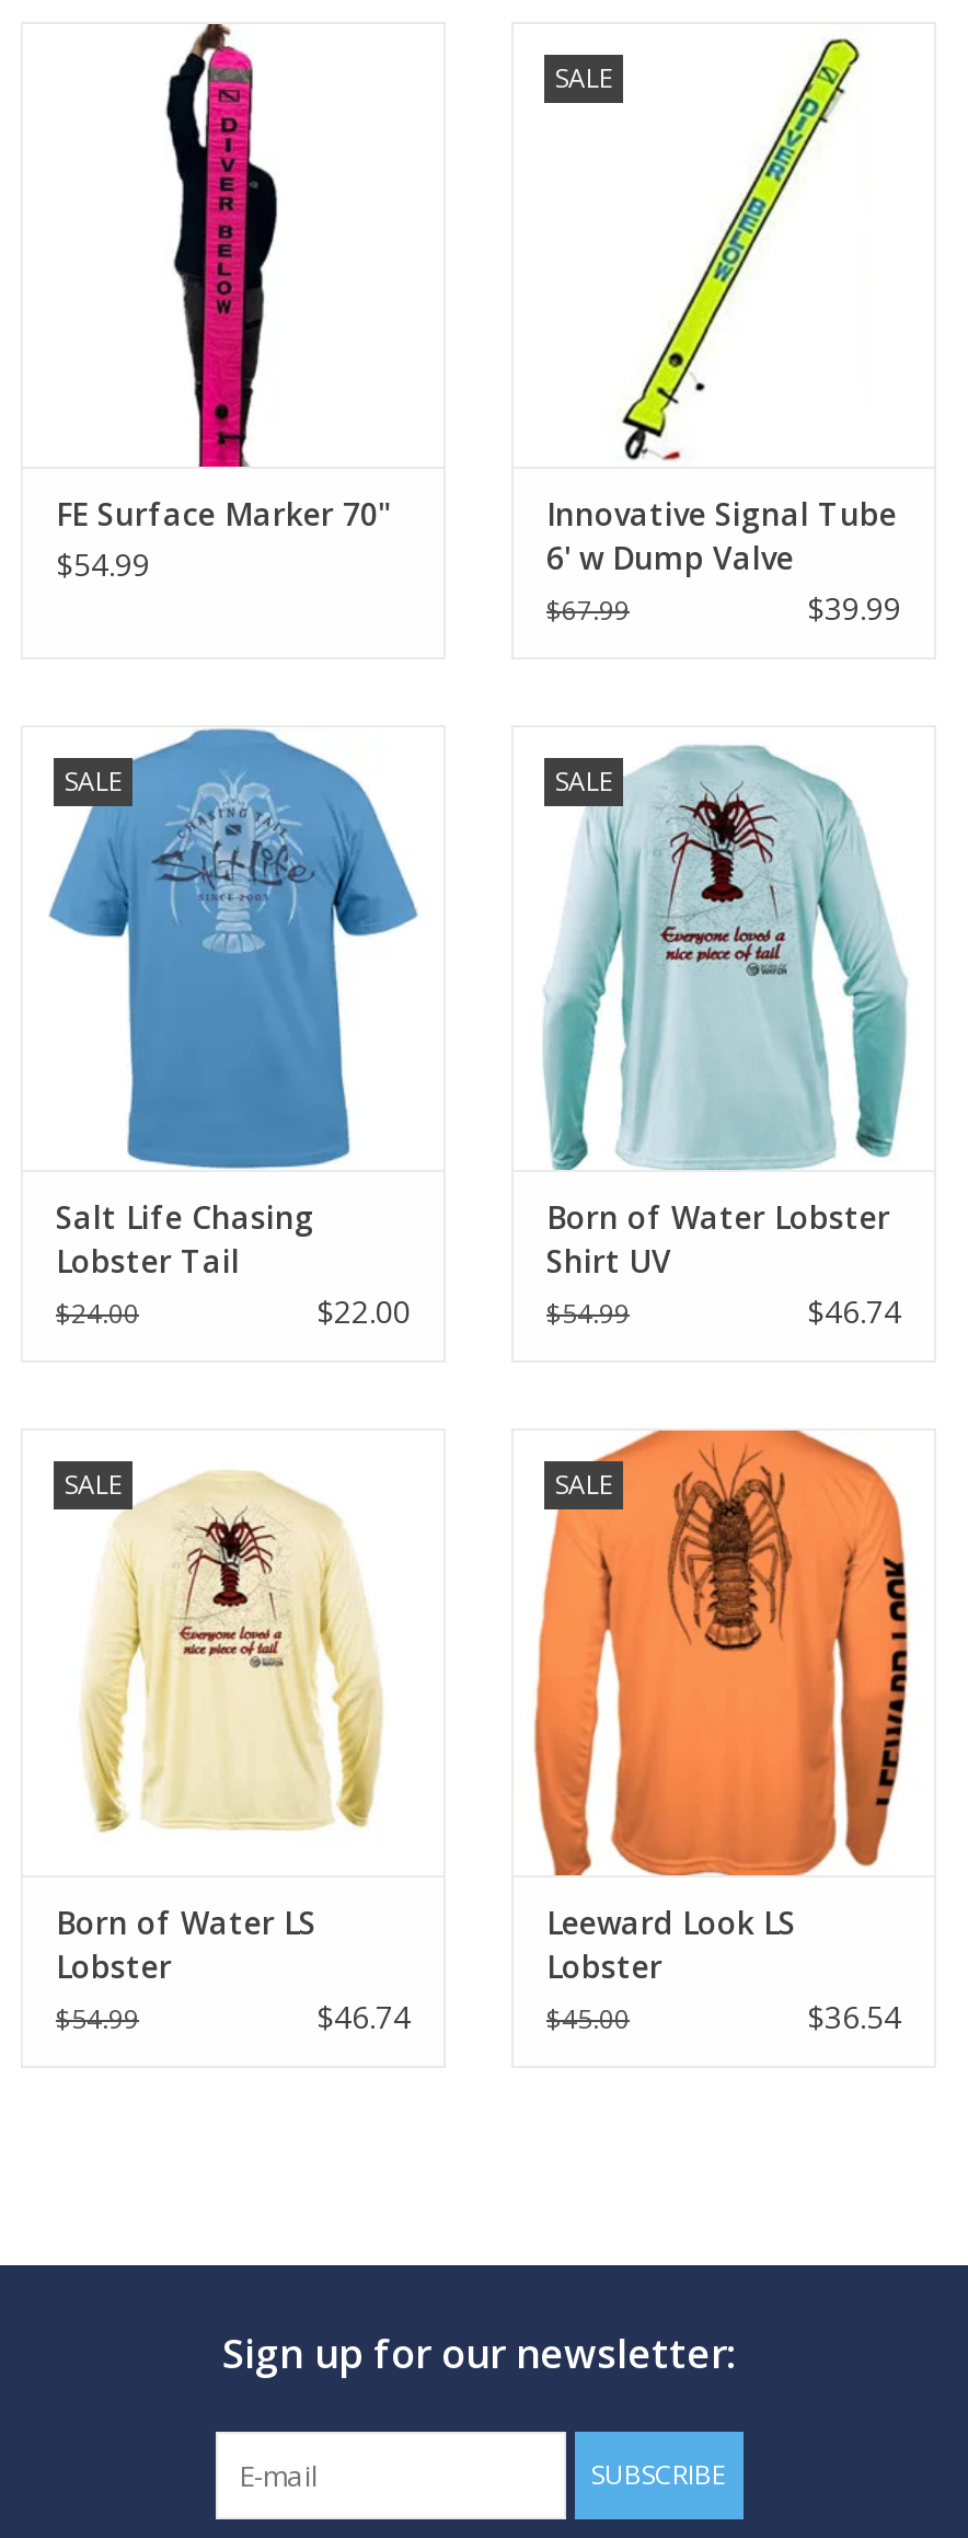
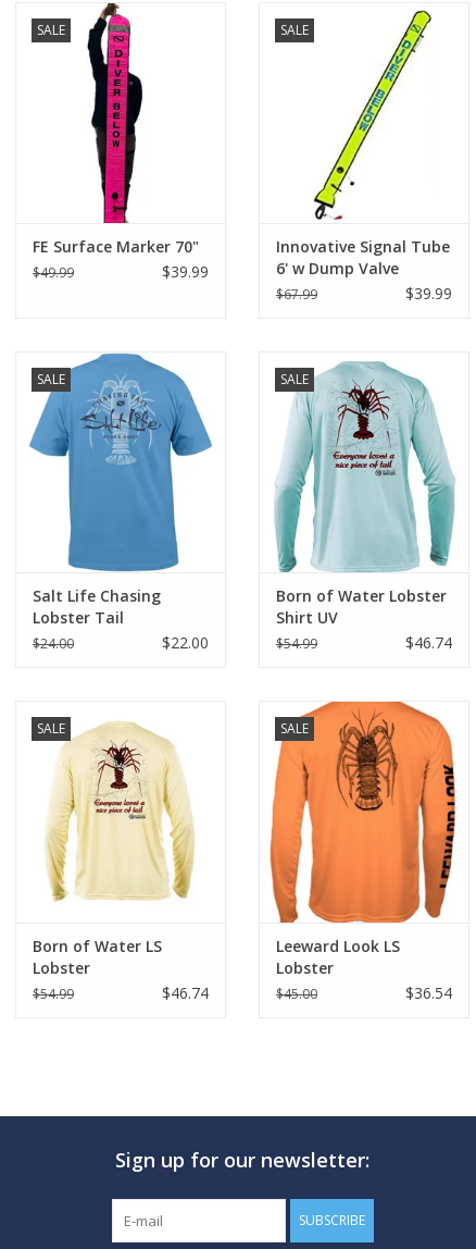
none -> [37,21,65,39] SALE
[56,544,150,585] $54.99 -> [33,261,209,282] $49.99 | $39.99

